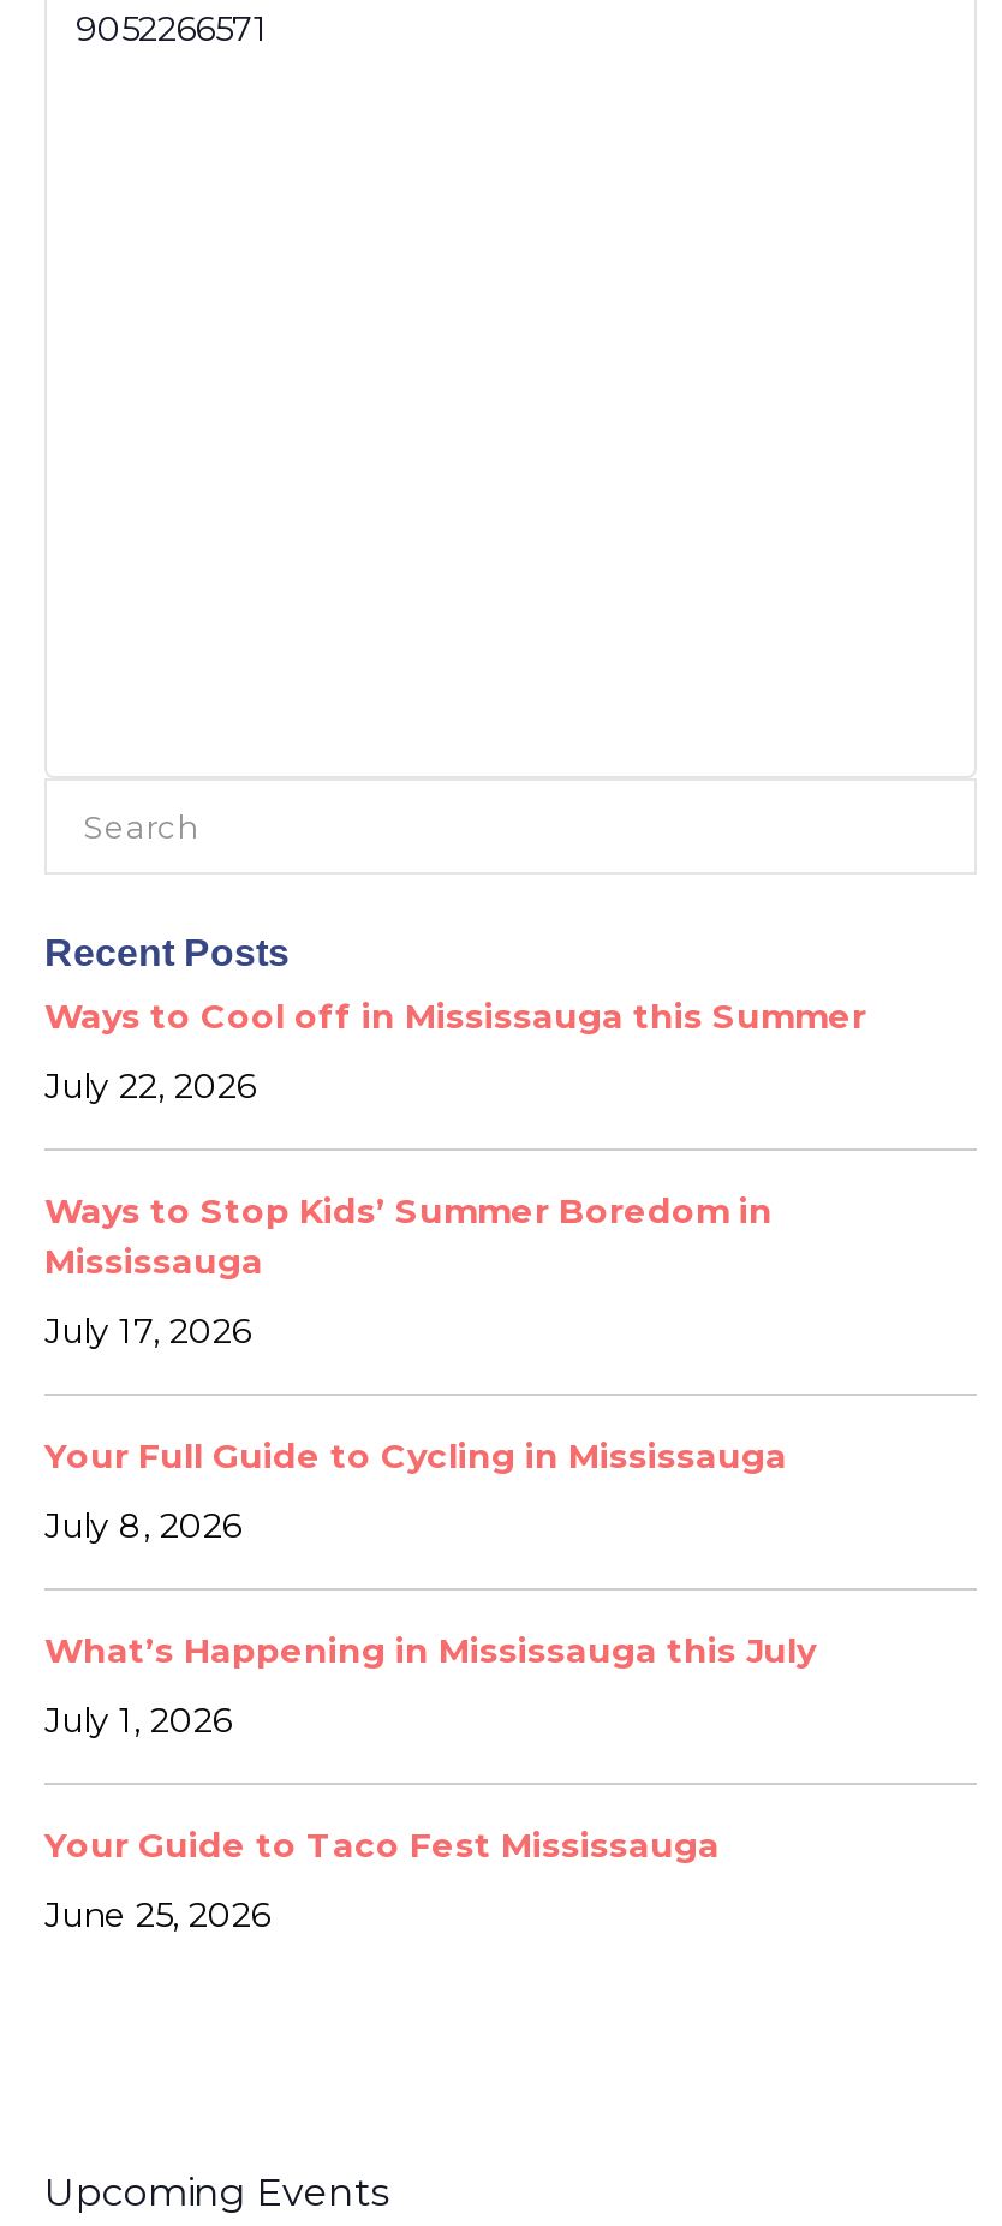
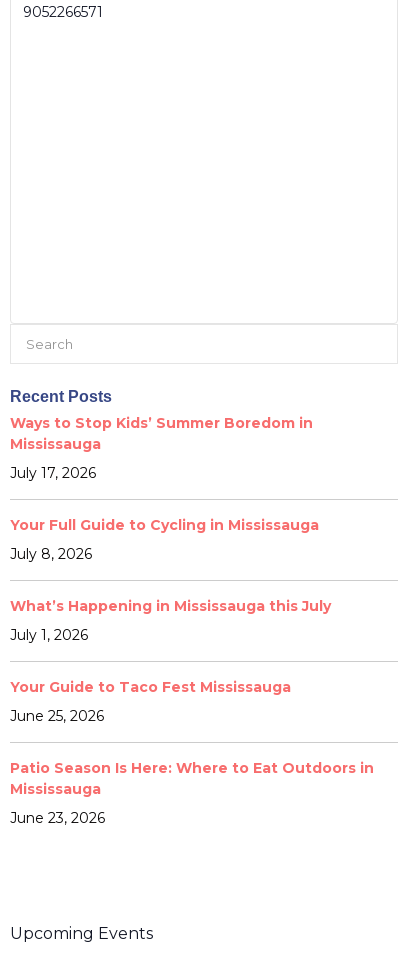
[44,995,866,1108] Ways to Cool off in Mississauga this Summer | July 22, 2026 -> none
moved [44,1189,816,1936] -> [10,414,331,725]: Ways to Stop Kids’ Summer Boredom in | Mississauga | July 17, 2026 | ... | Your Guide to Taco Fest Mississauga | June 25, 2026
none -> [10,759,374,827] Patio Season Is Here: Where to Eat Outdoors in | Mississauga | June 23, 2026

